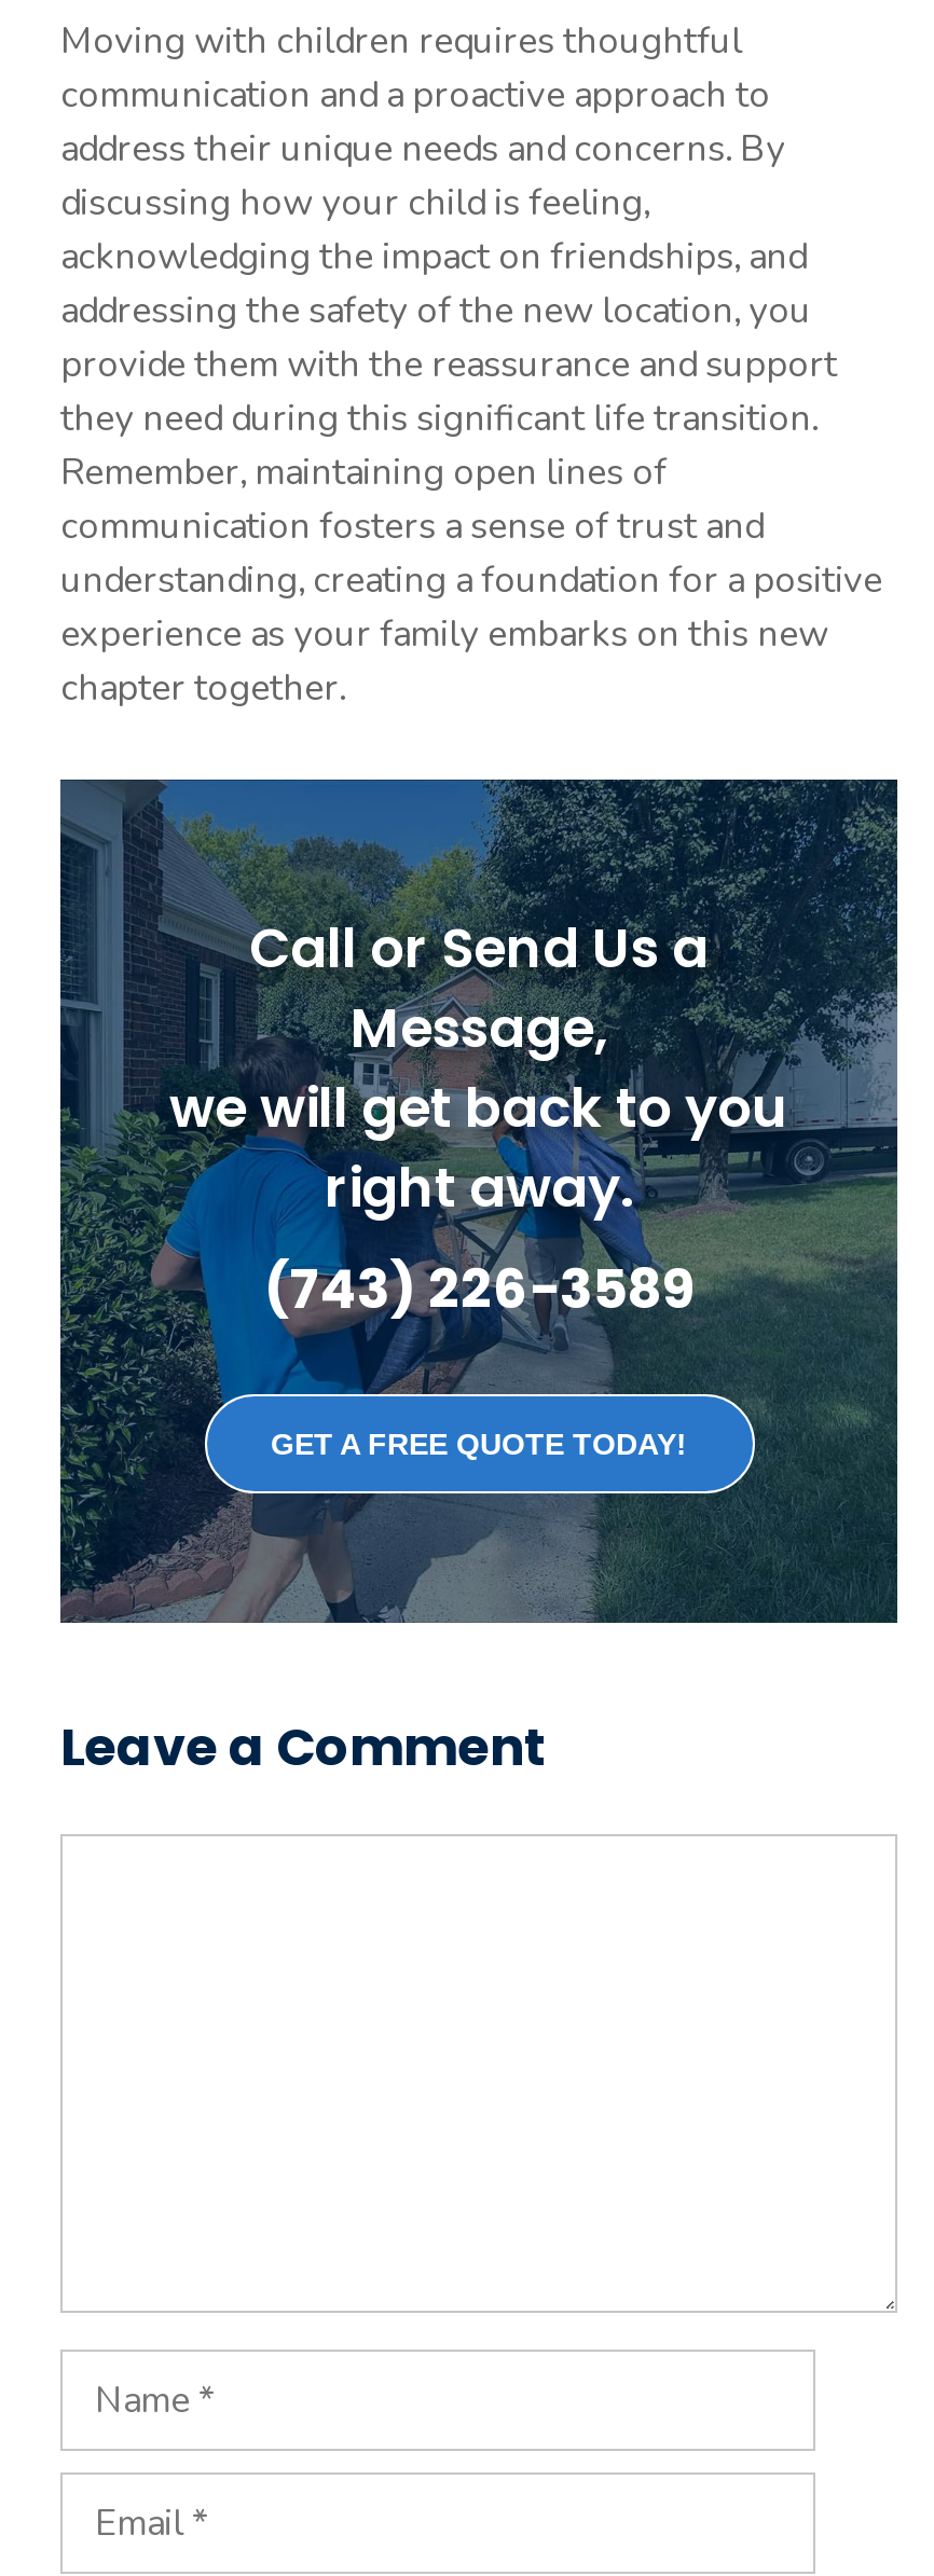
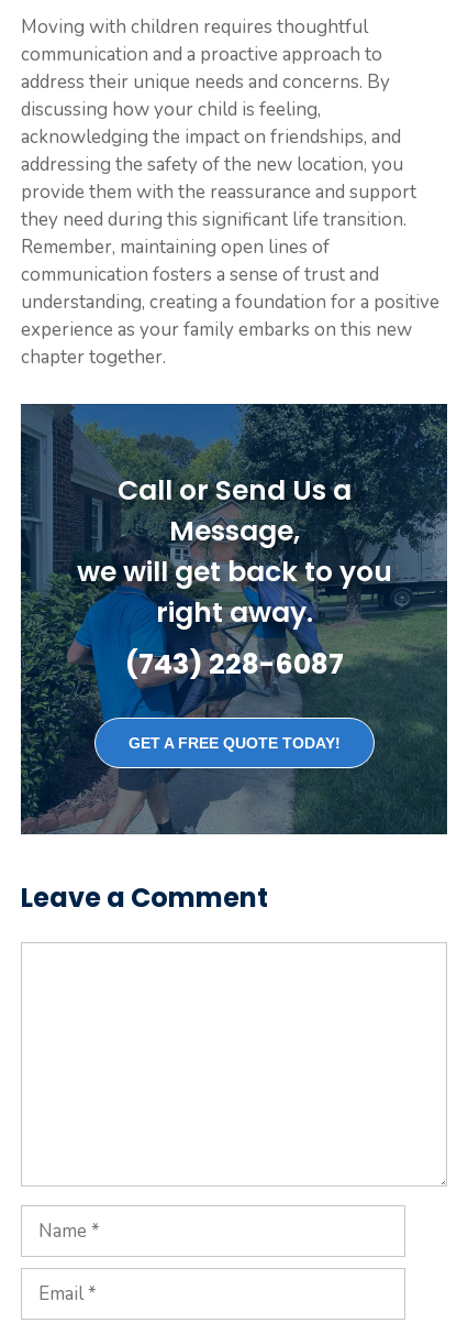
[264,1252,693,1328] (743) 226-3589 -> [125,645,343,684] (743) 228-6087

